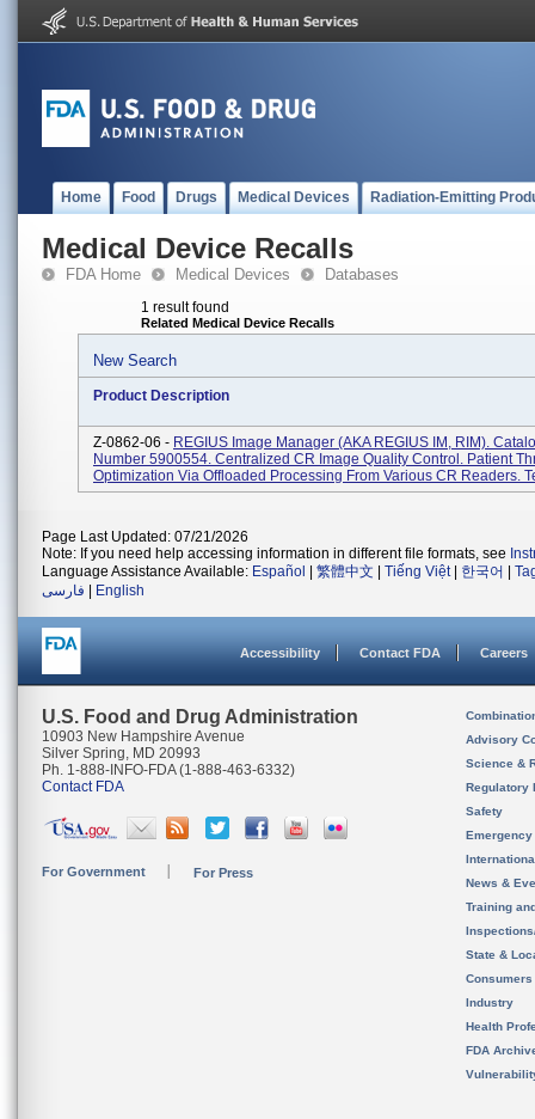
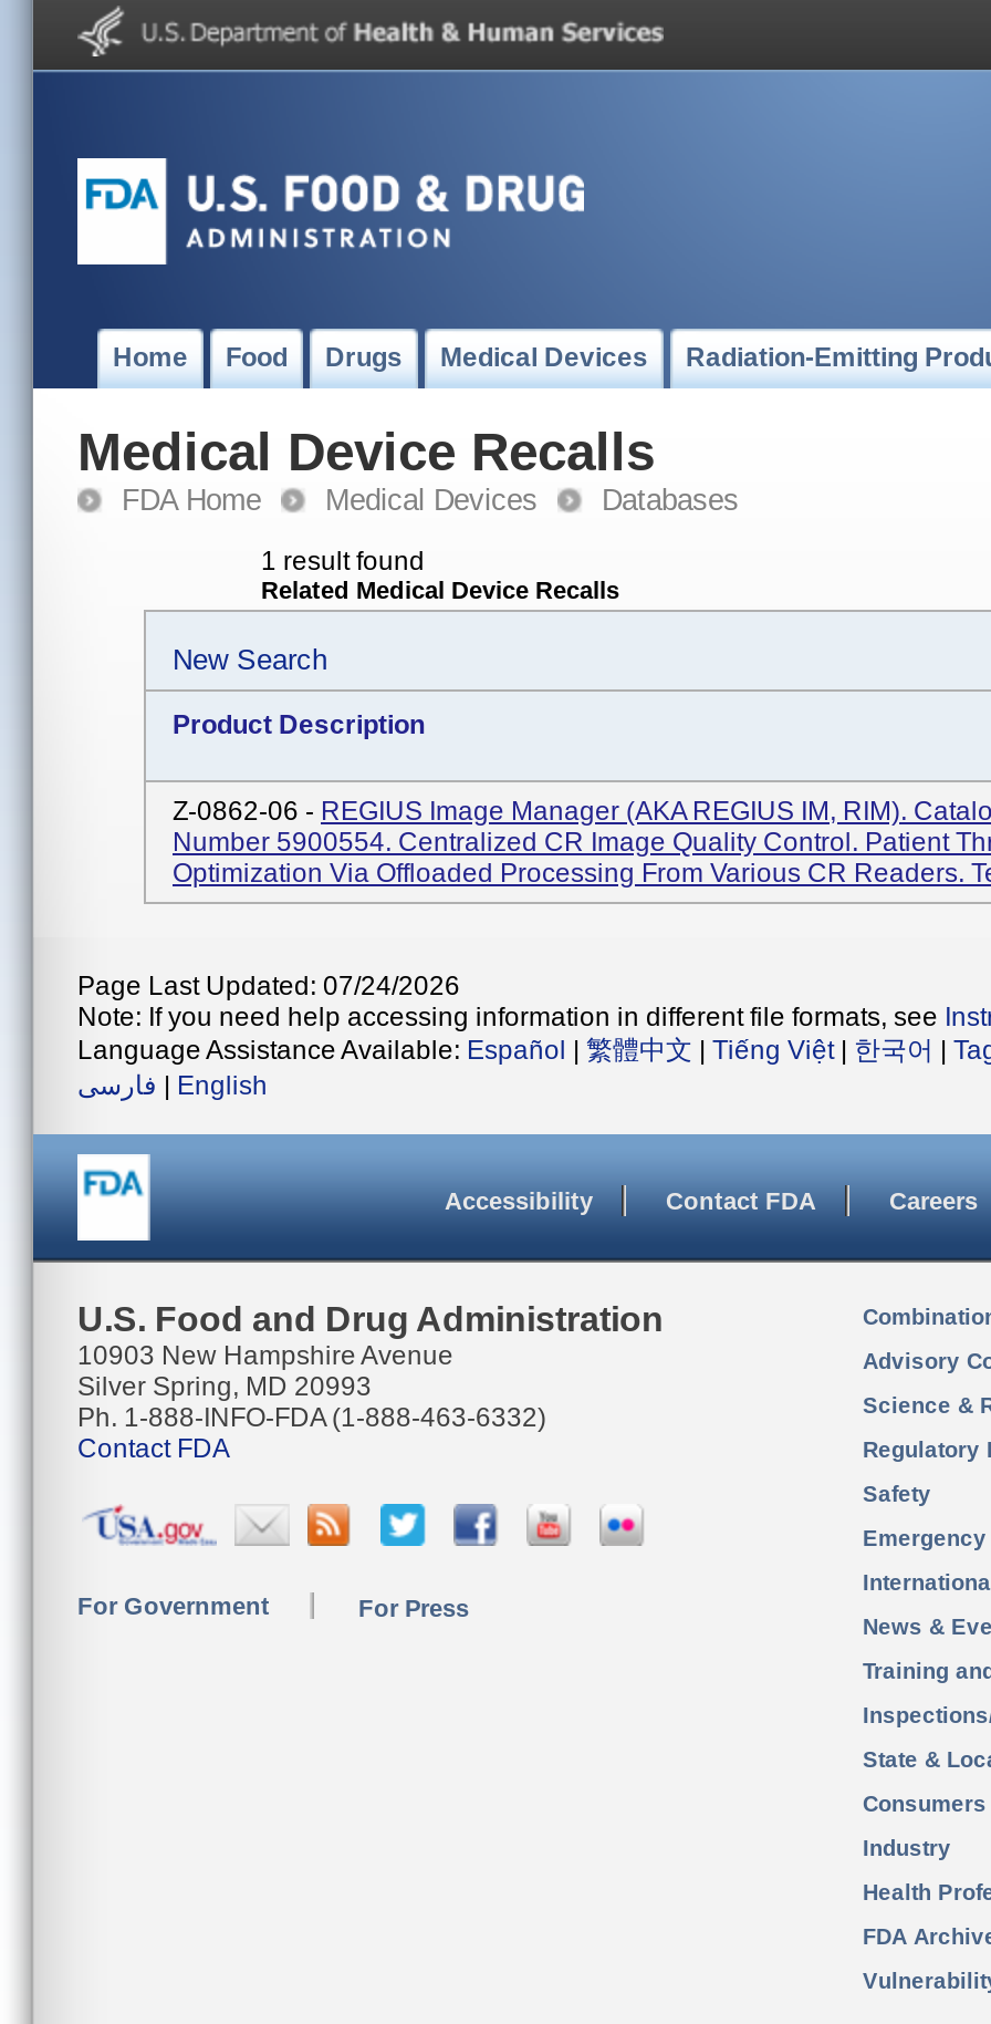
[42,528,248,545] Page Last Updated: 07/21/2026 -> [77,971,460,1001] Page Last Updated: 07/24/2026

